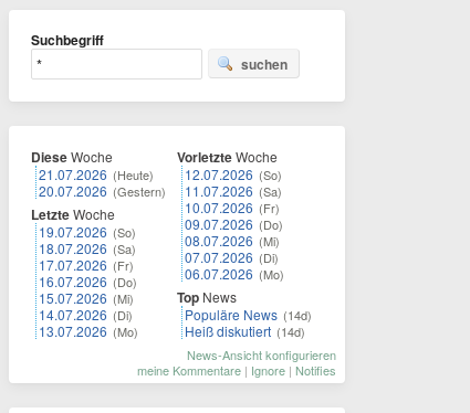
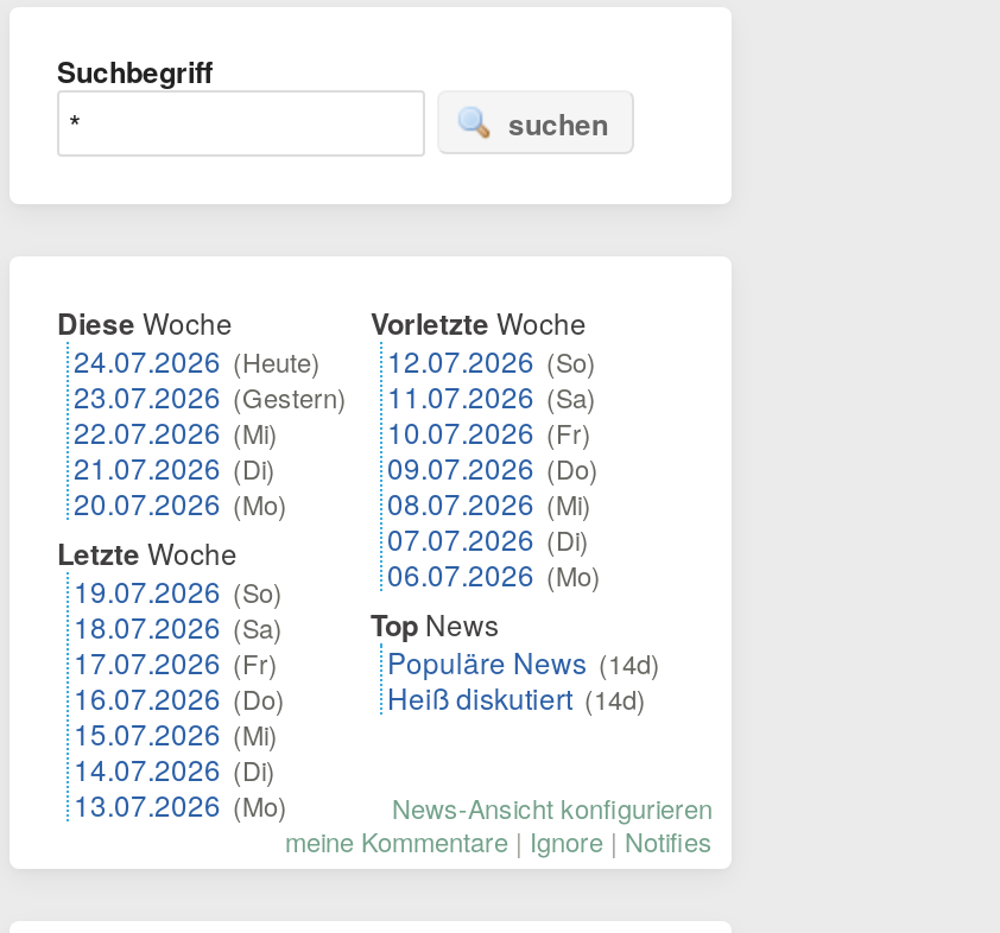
[39,165,166,200] 21.07.2026 (Heute) | 20.07.2026 (Gestern) -> [74,339,347,522] 24.07.2026 (Heute) | 23.07.2026 (Gestern) | 22.07.2026 (Mi) | 21.07.2026 (Di) | 20.07.2026 (Mo)
moved [31,204,138,340] -> [57,532,287,824]: Letzte Woche | 19.07.2026 (So) | 18.07.2026 (Sa) | 17.07.2026 (Fr) | 16.07.2026 (Do) | 15.07.2026 (Mi) | 14.07.2026 (Di) | 13.07.2026 (Mo)

